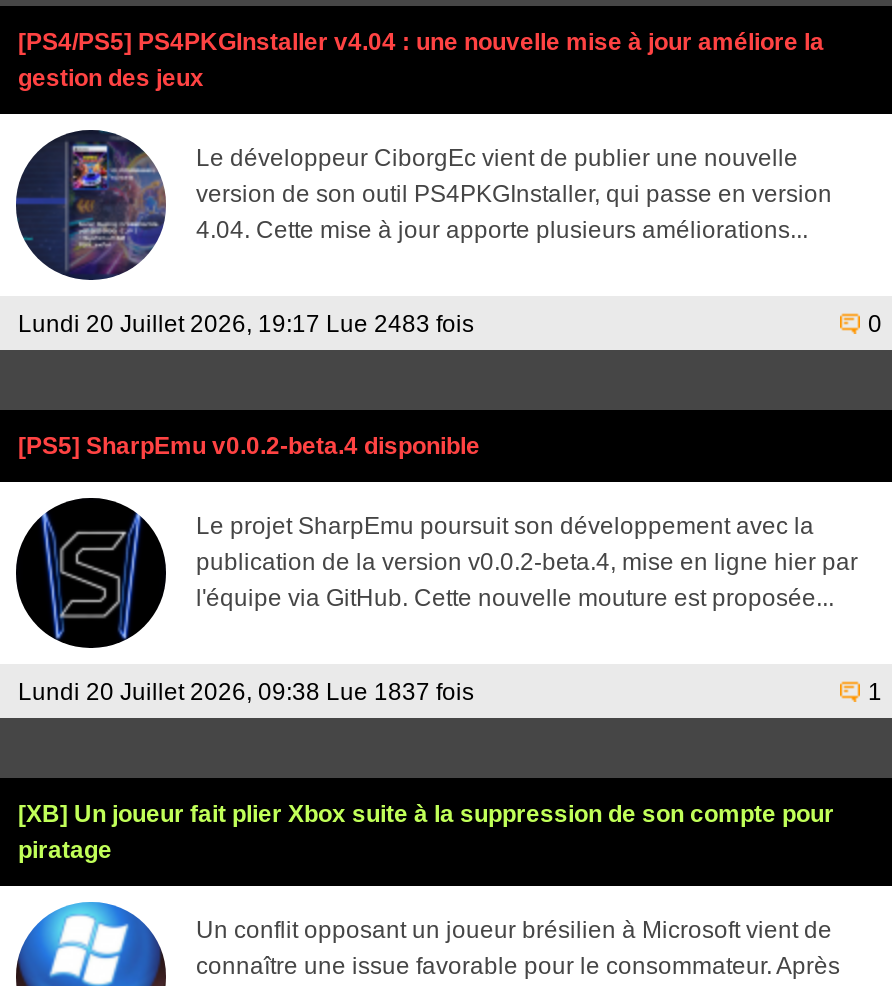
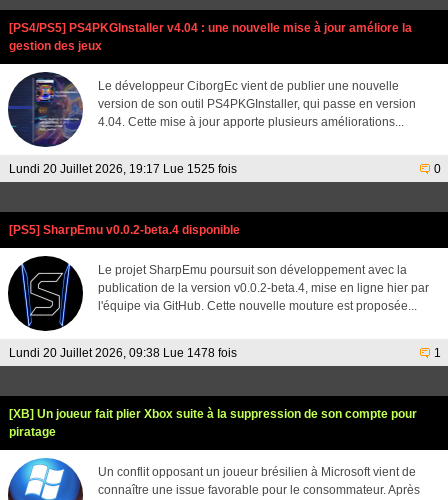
[18,310,474,338] Lundi 20 Juillet 2026, 19:17 Lue 2483 fois -> [9,162,237,176] Lundi 20 Juillet 2026, 19:17 Lue 1525 fois
[18,678,474,706] Lundi 20 Juillet 2026, 09:38 Lue 1837 fois -> [9,346,237,360] Lundi 20 Juillet 2026, 09:38 Lue 1478 fois

